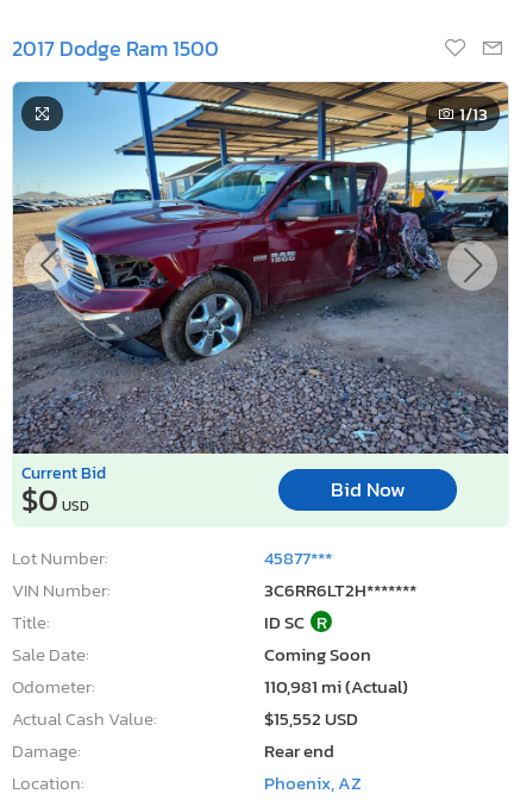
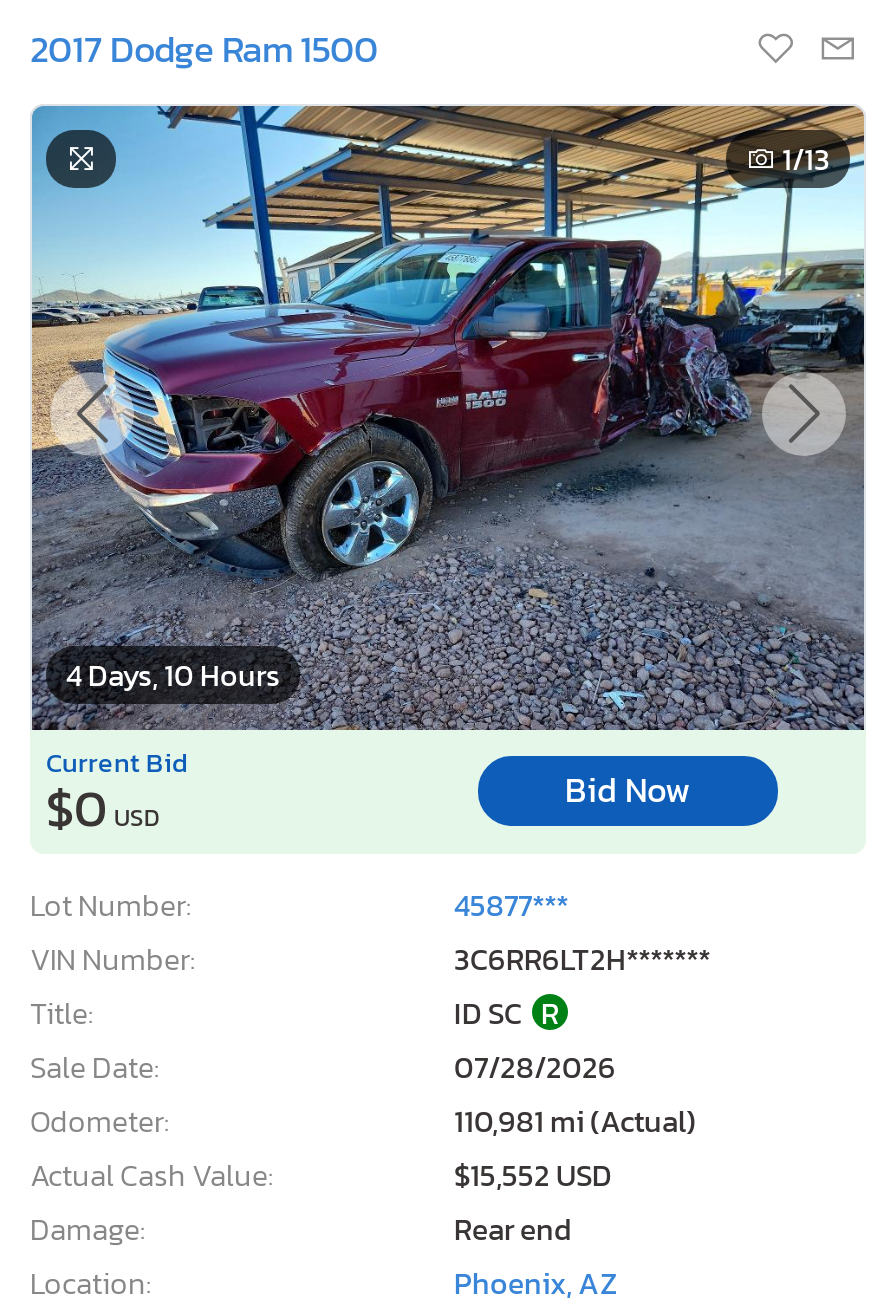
none -> [66,651,280,697] 4 Days, 10 Hours
[264,640,371,667] Coming Soon -> [454,1043,616,1089] 07/28/2026

